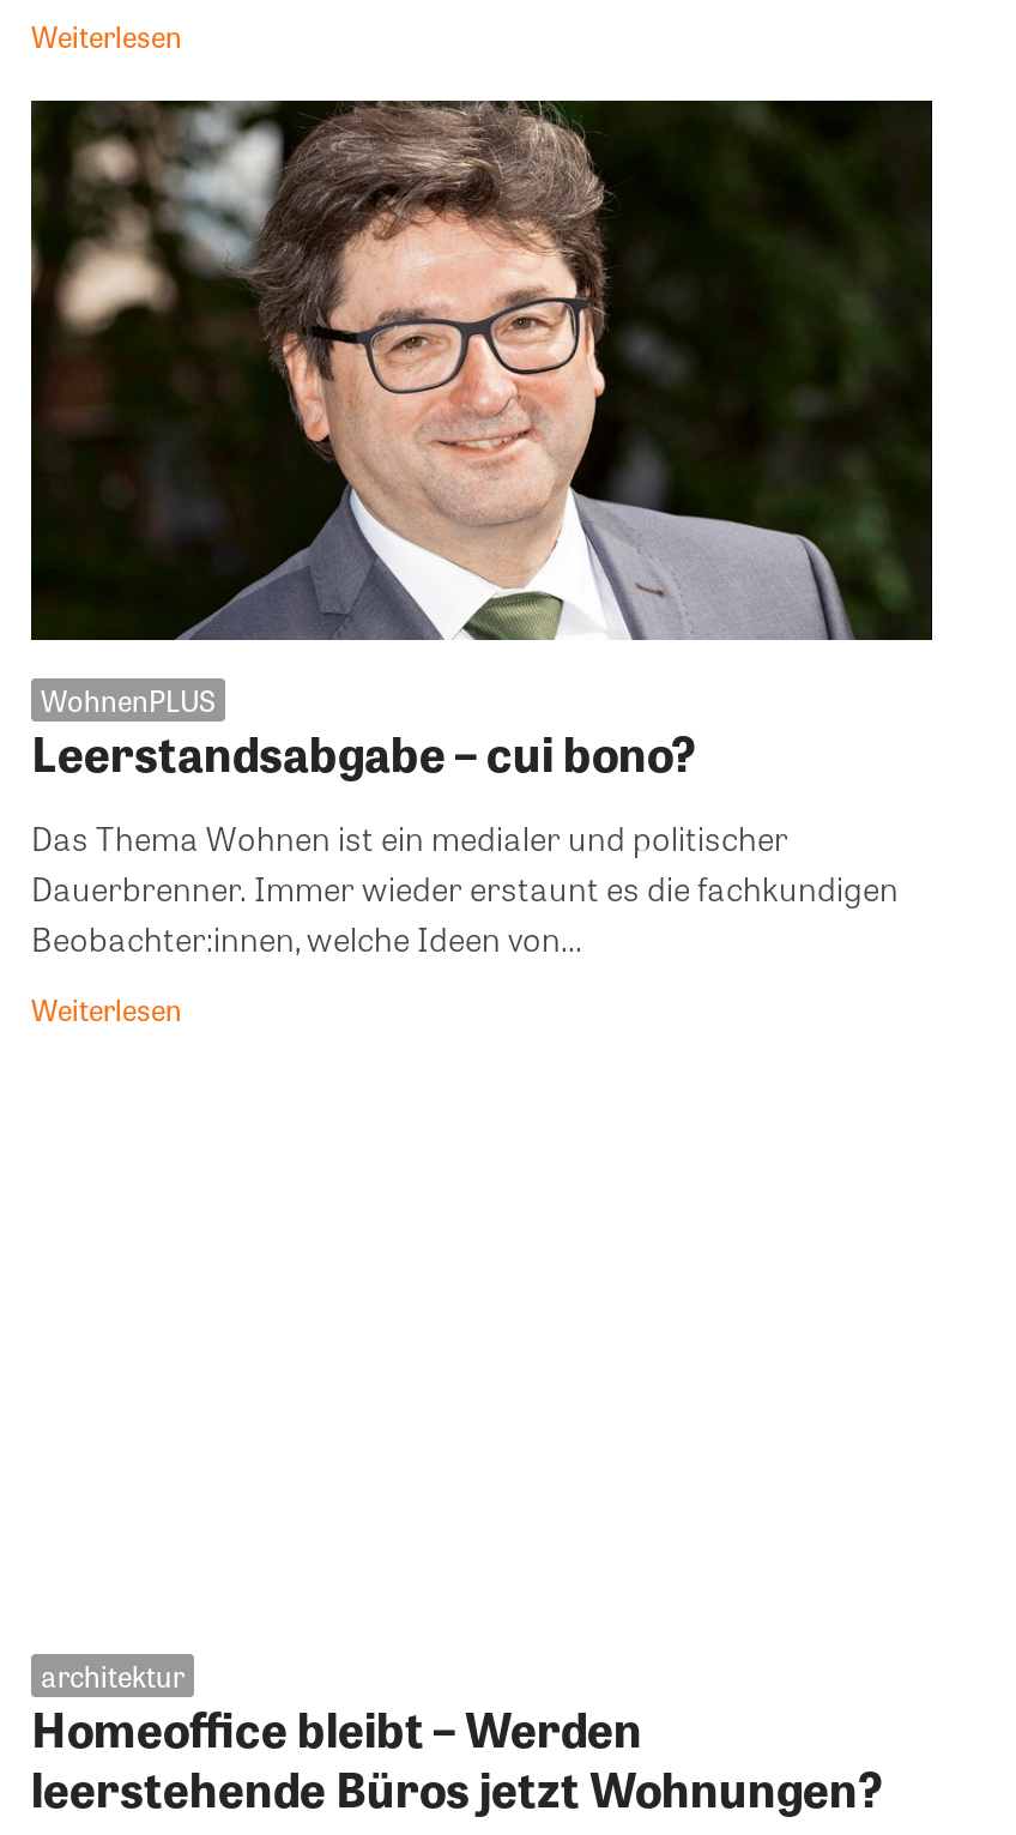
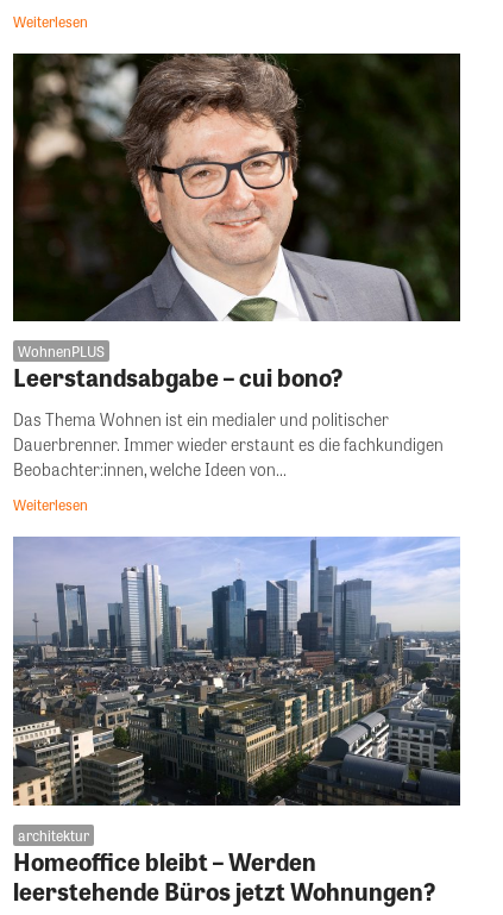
none -> [12,535,461,807] [image]

